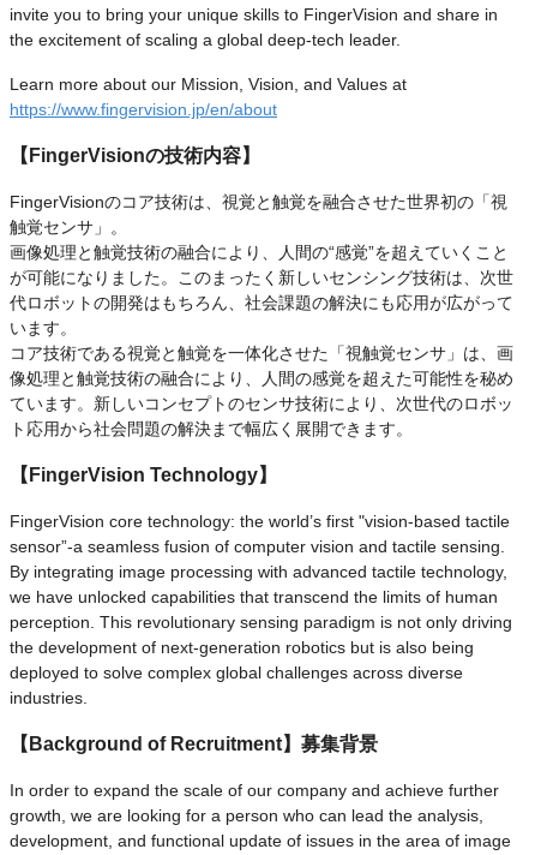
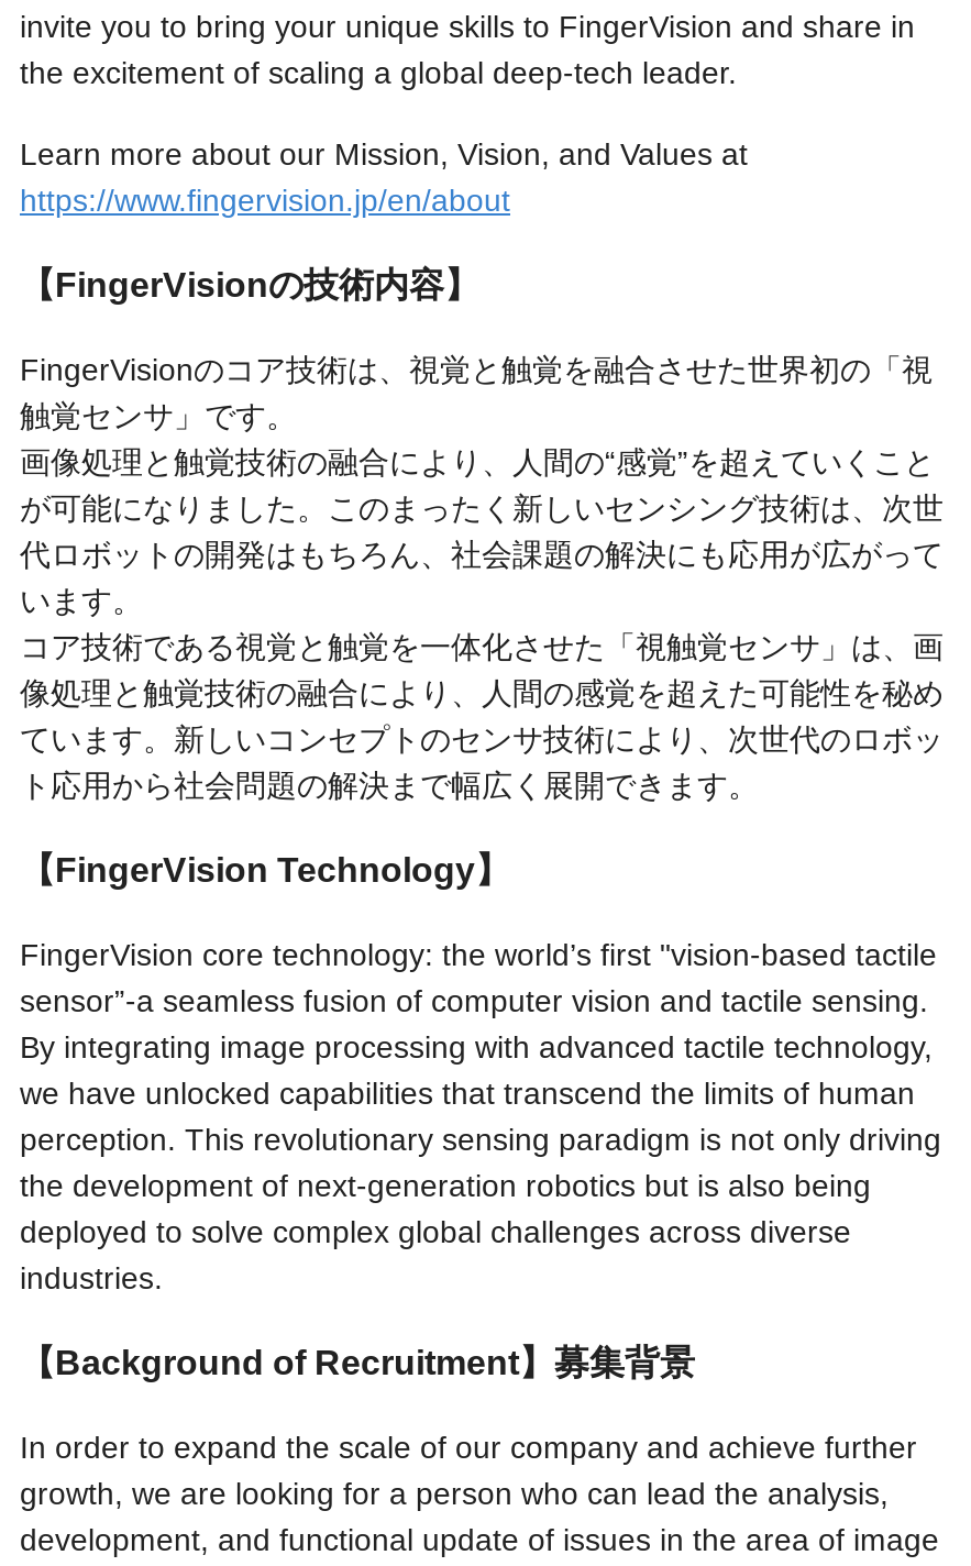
[10,217,127,237] 触覚センサ」。 -> [20,398,297,433] 触覚センサ」です。

